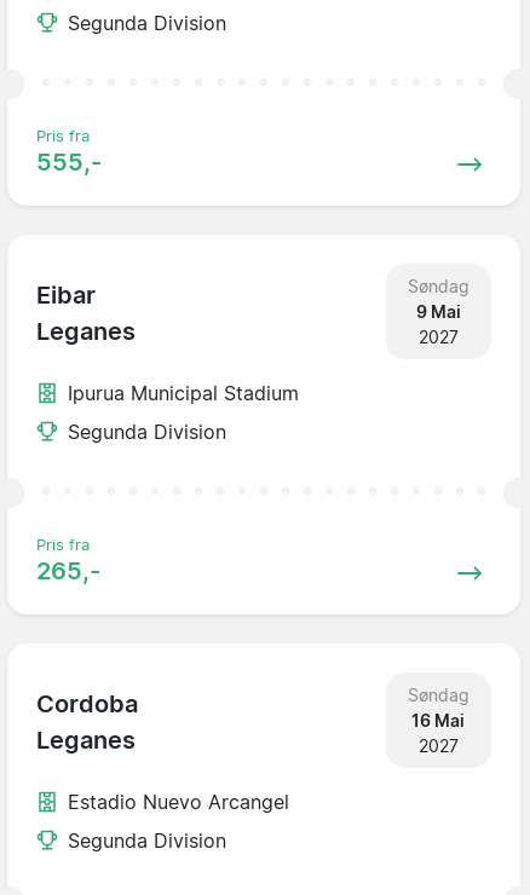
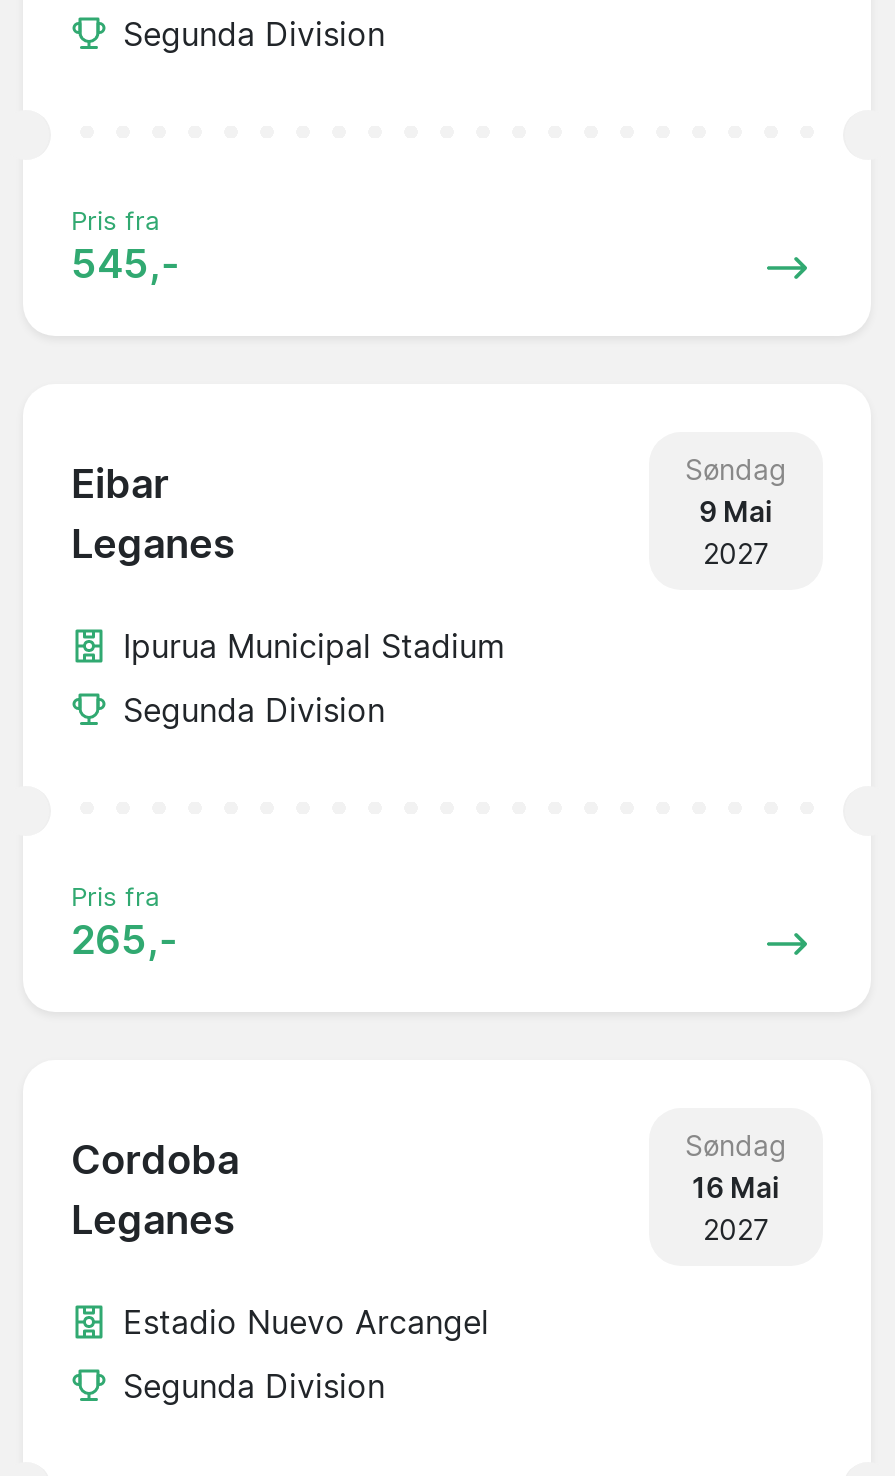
[36,147,102,176] 555,- -> [71,239,179,287] 545,-

